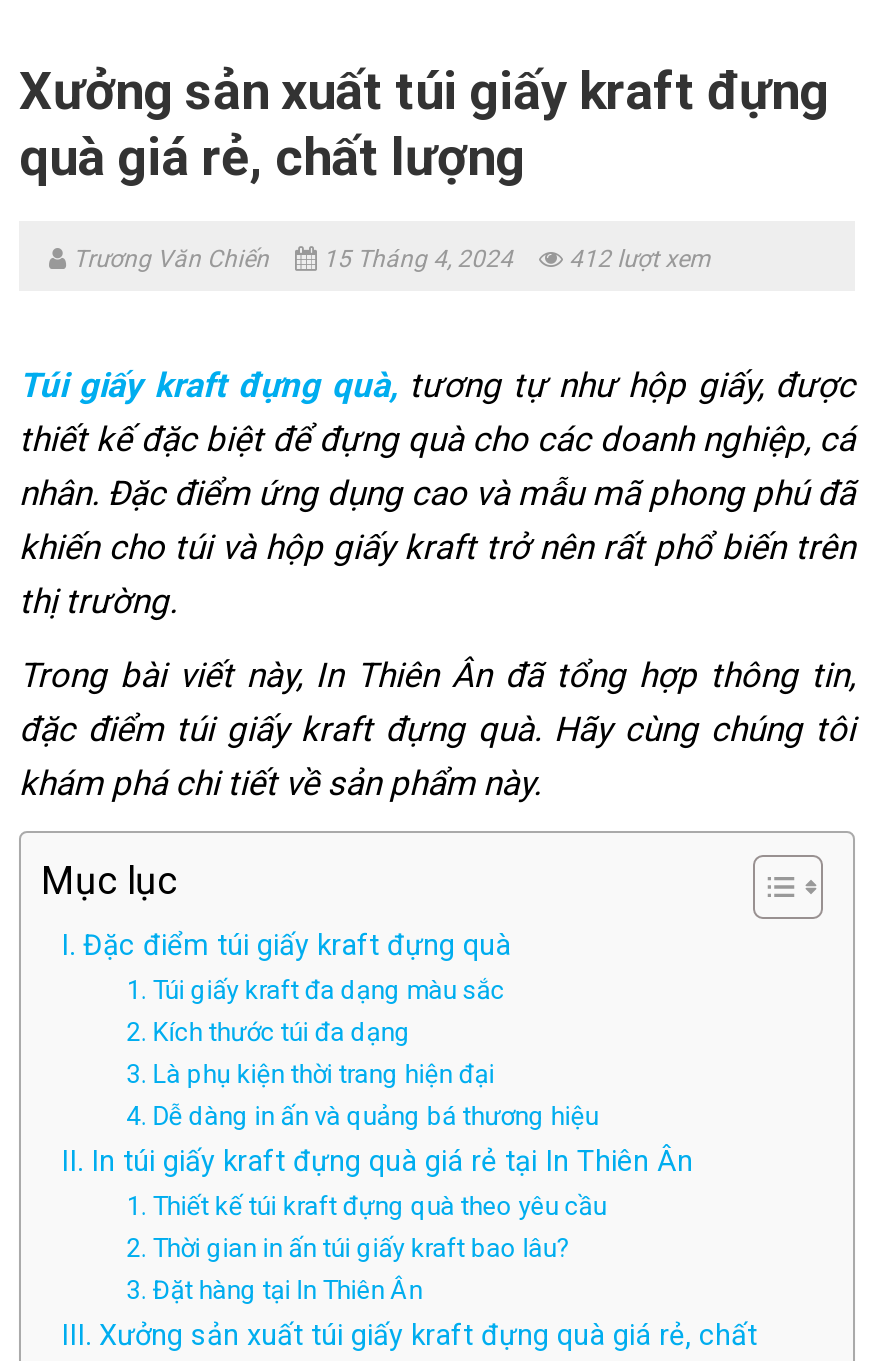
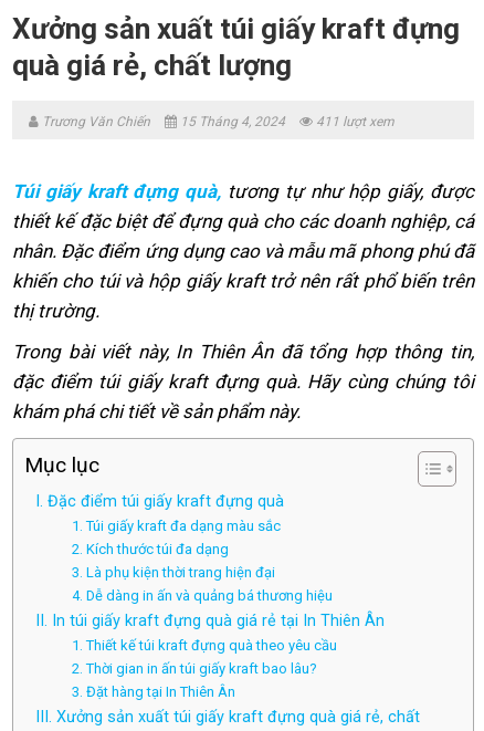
[73,245,711,273] Trương Văn Chiến 15 Tháng 4, 2024 412 lượt xem -> [42,114,394,129] Trương Văn Chiến 15 Tháng 4, 2024 411 lượt xem

